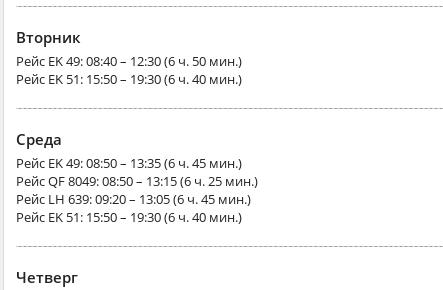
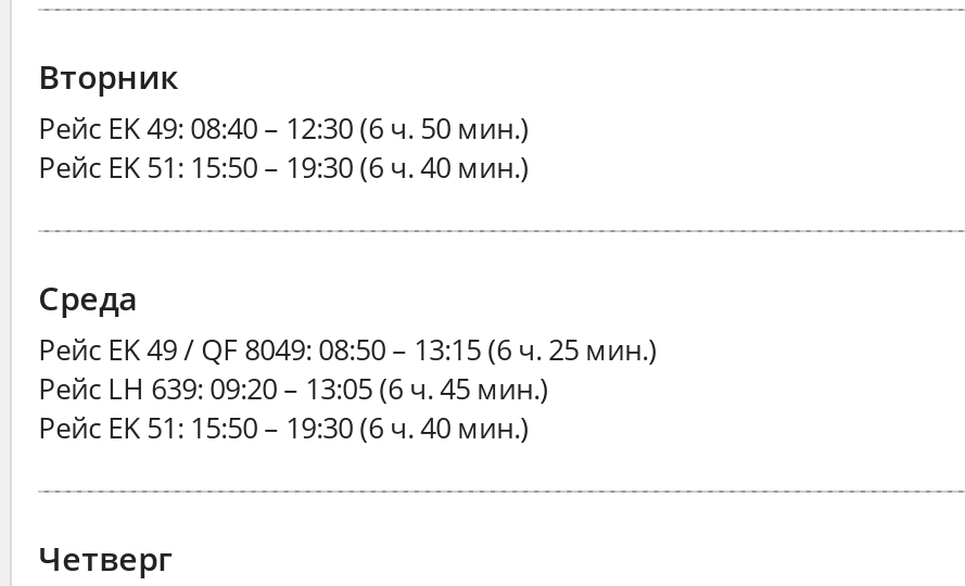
[16,154,258,190] Рейс EK 49: 08:50 – 13:35 (6 ч. 45 мин.) | Рейс QF 8049: 08:50 – 13:15 (6 ч. 25 мин.) -> [38,330,657,369] Рейс EK 49 / QF 8049: 08:50 – 13:15 (6 ч. 25 мин.)

